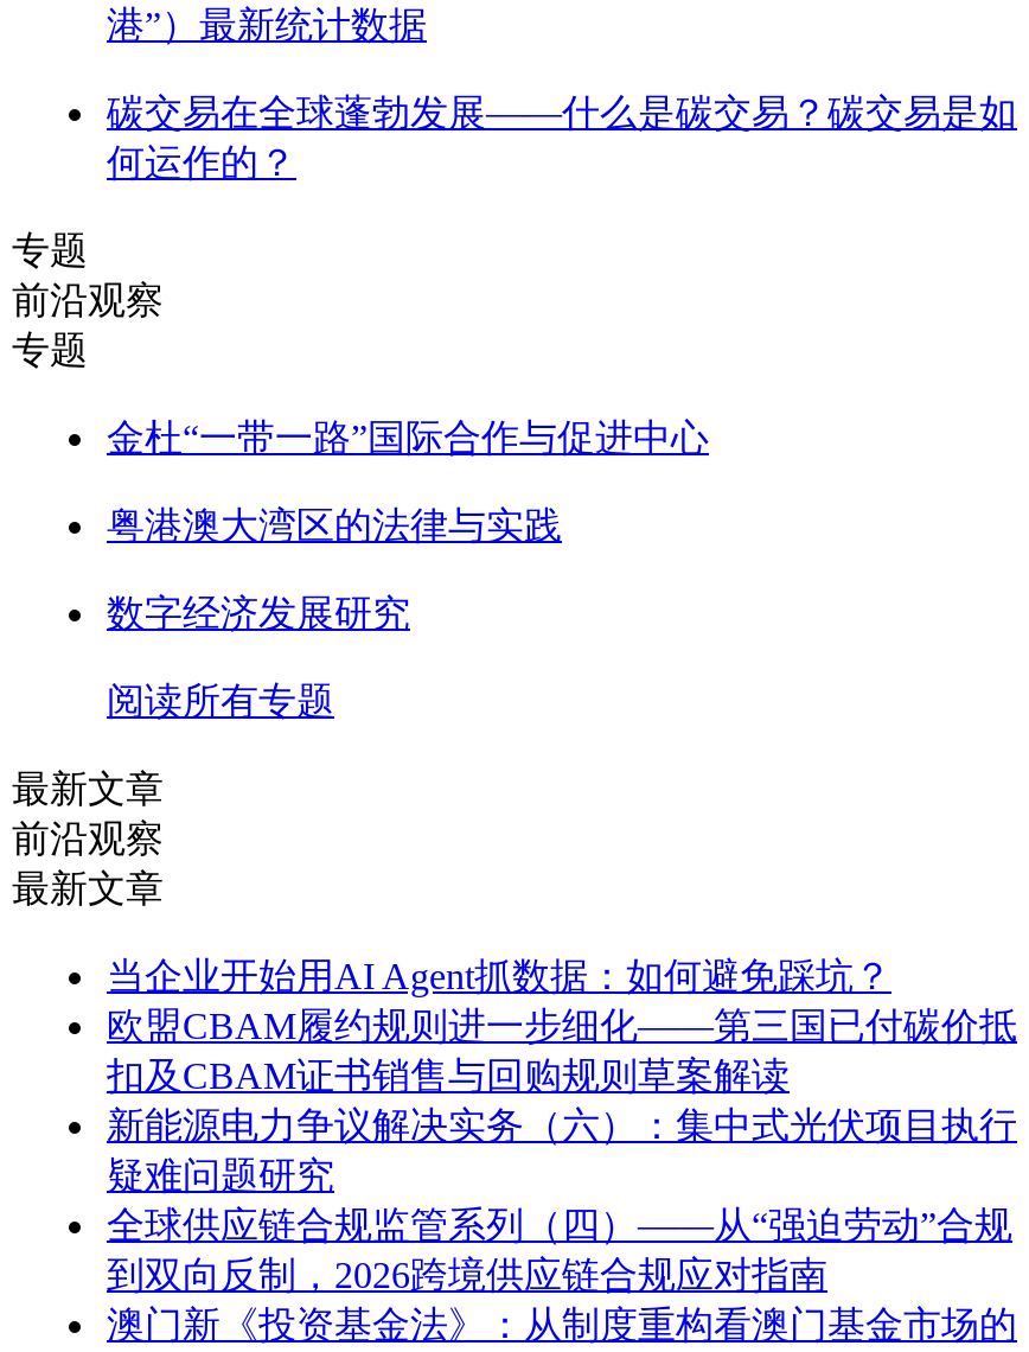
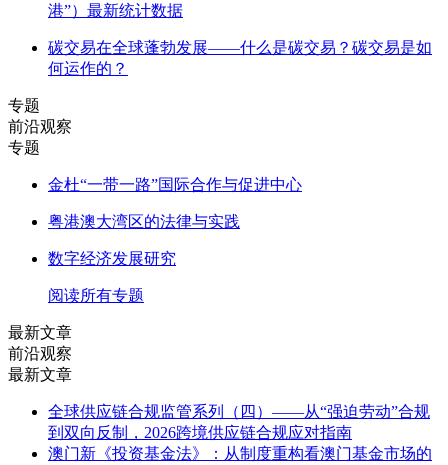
[107,956,1017,1195] 当企业开始用AI Agent抓数据：如何避免踩坑？ | 欧盟CBAM履约规则进一步细化——第三国已付碳价抵 | 扣及CBAM证书销售与回购规则草案解读 | 新能源电力争议解决实务（六）：集中式光伏项目执行 | 疑难问题研究 -> none

